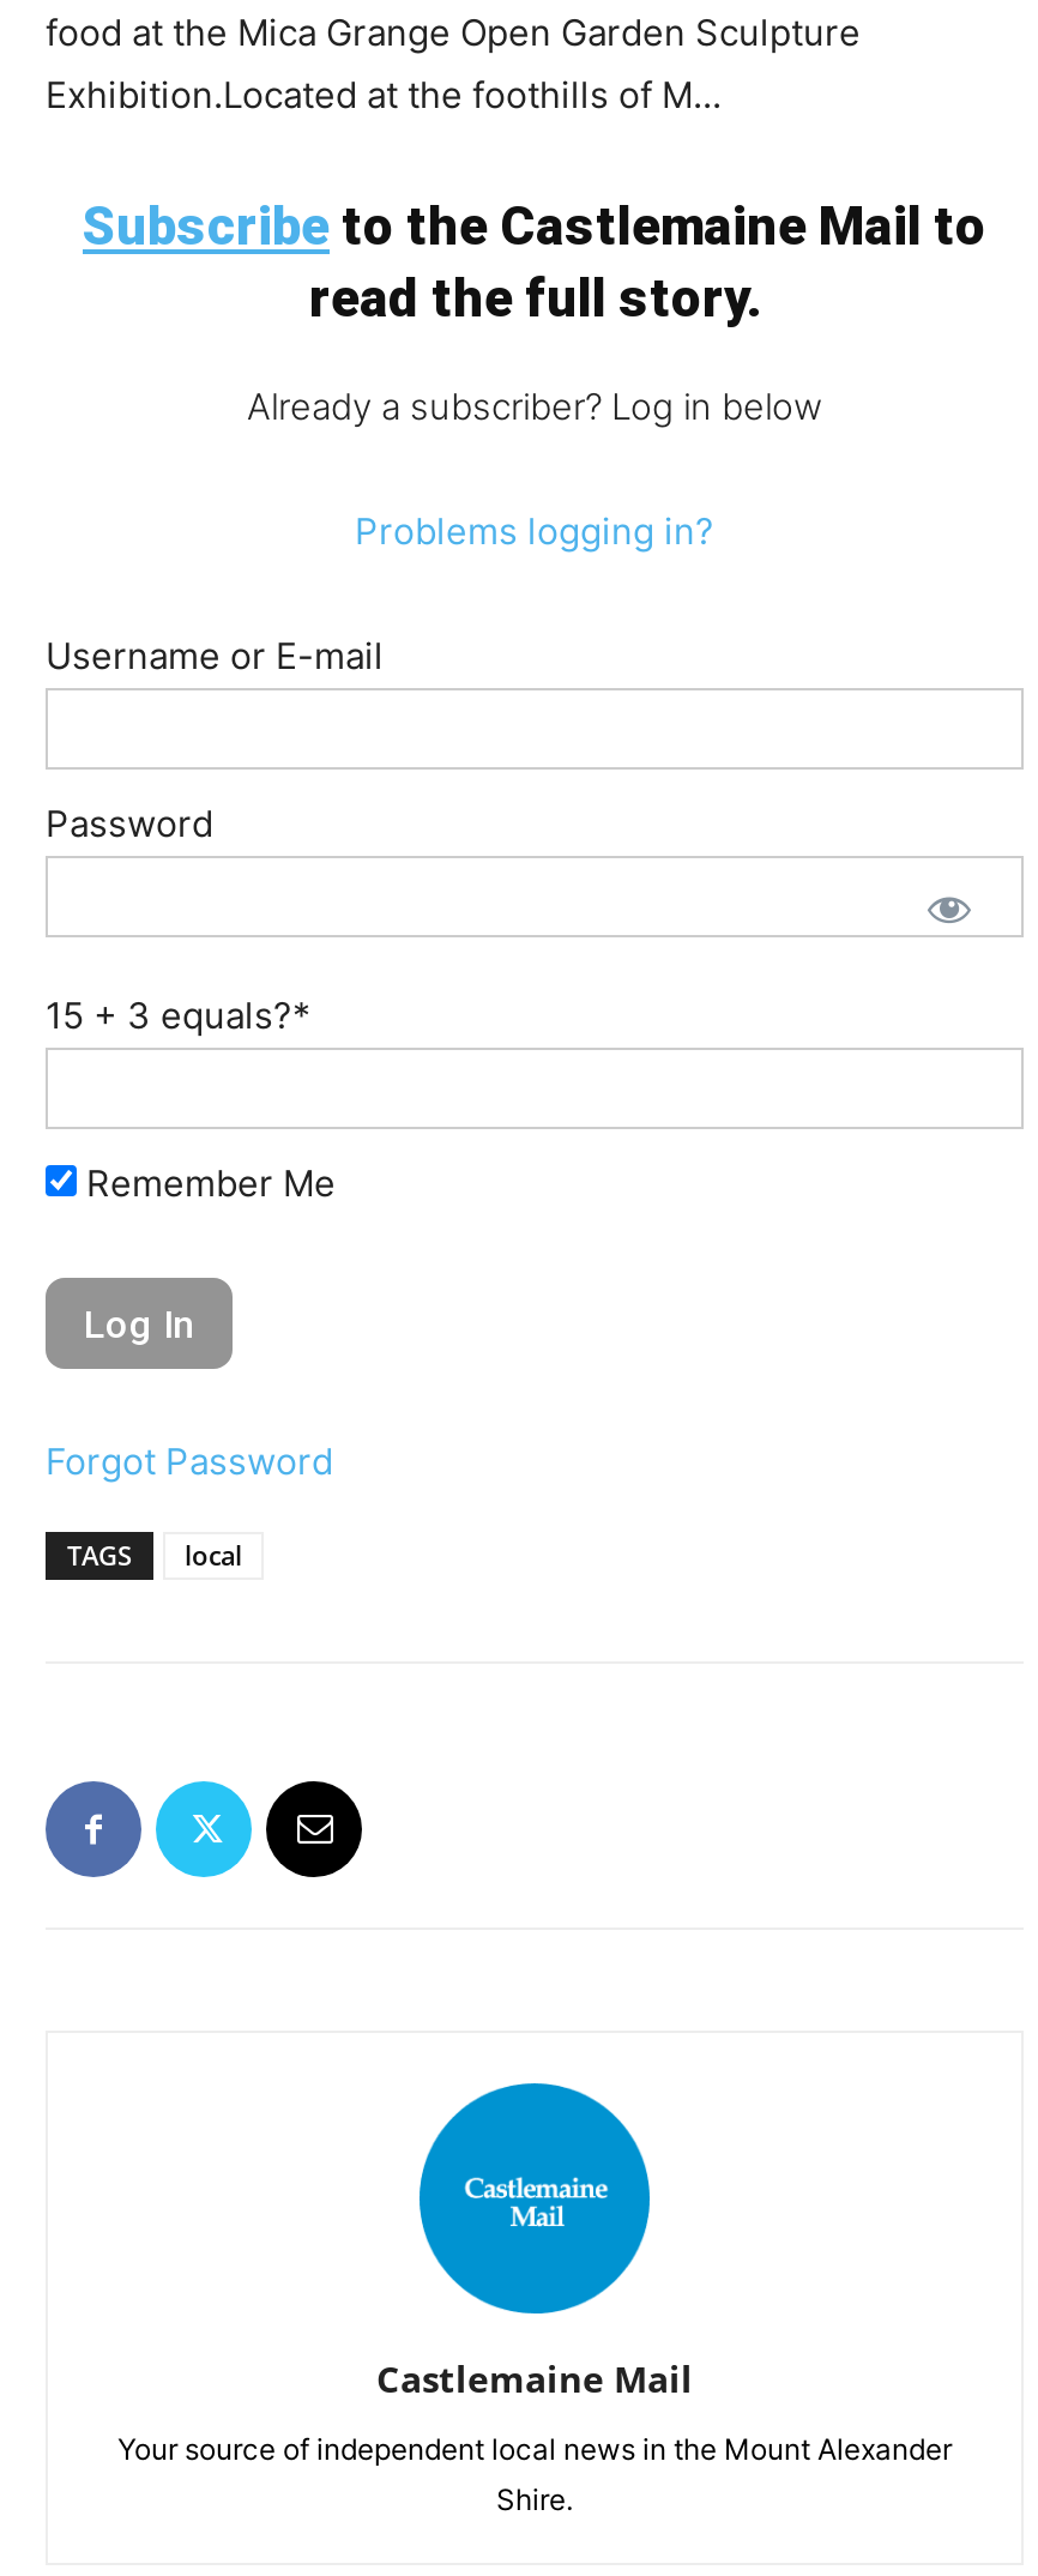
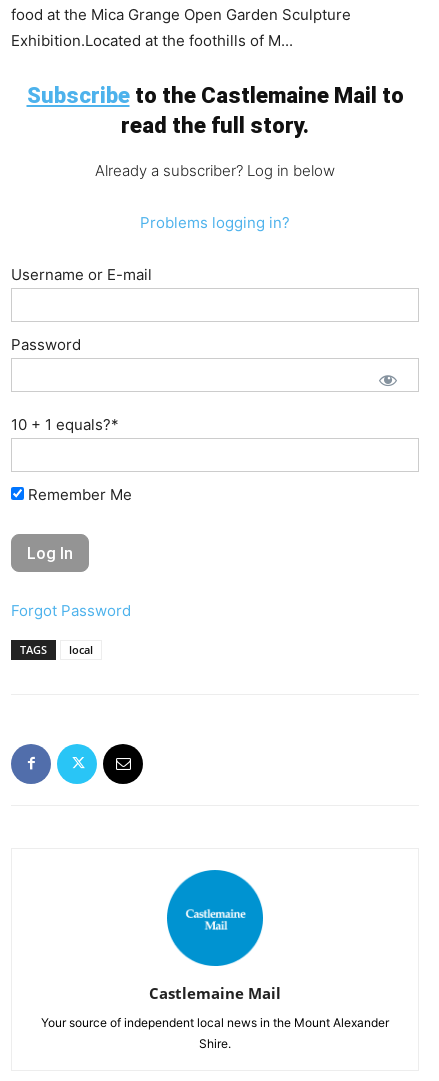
[46,994,312,1039] 15 + 3 equals?* -> [11,414,119,433] 10 + 1 equals?*

